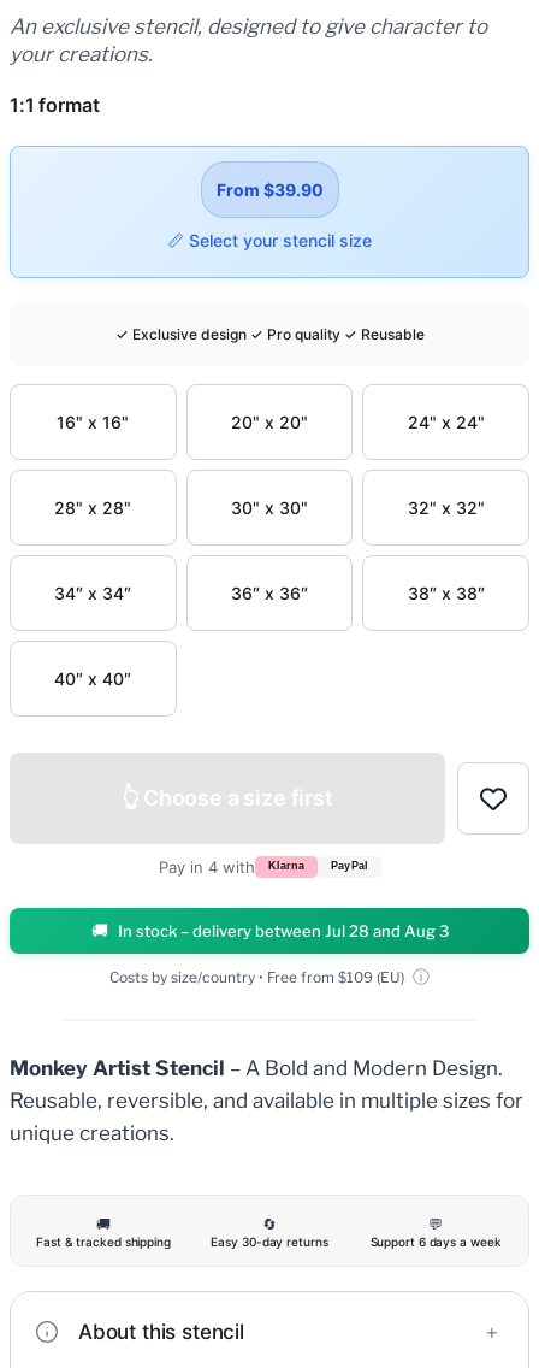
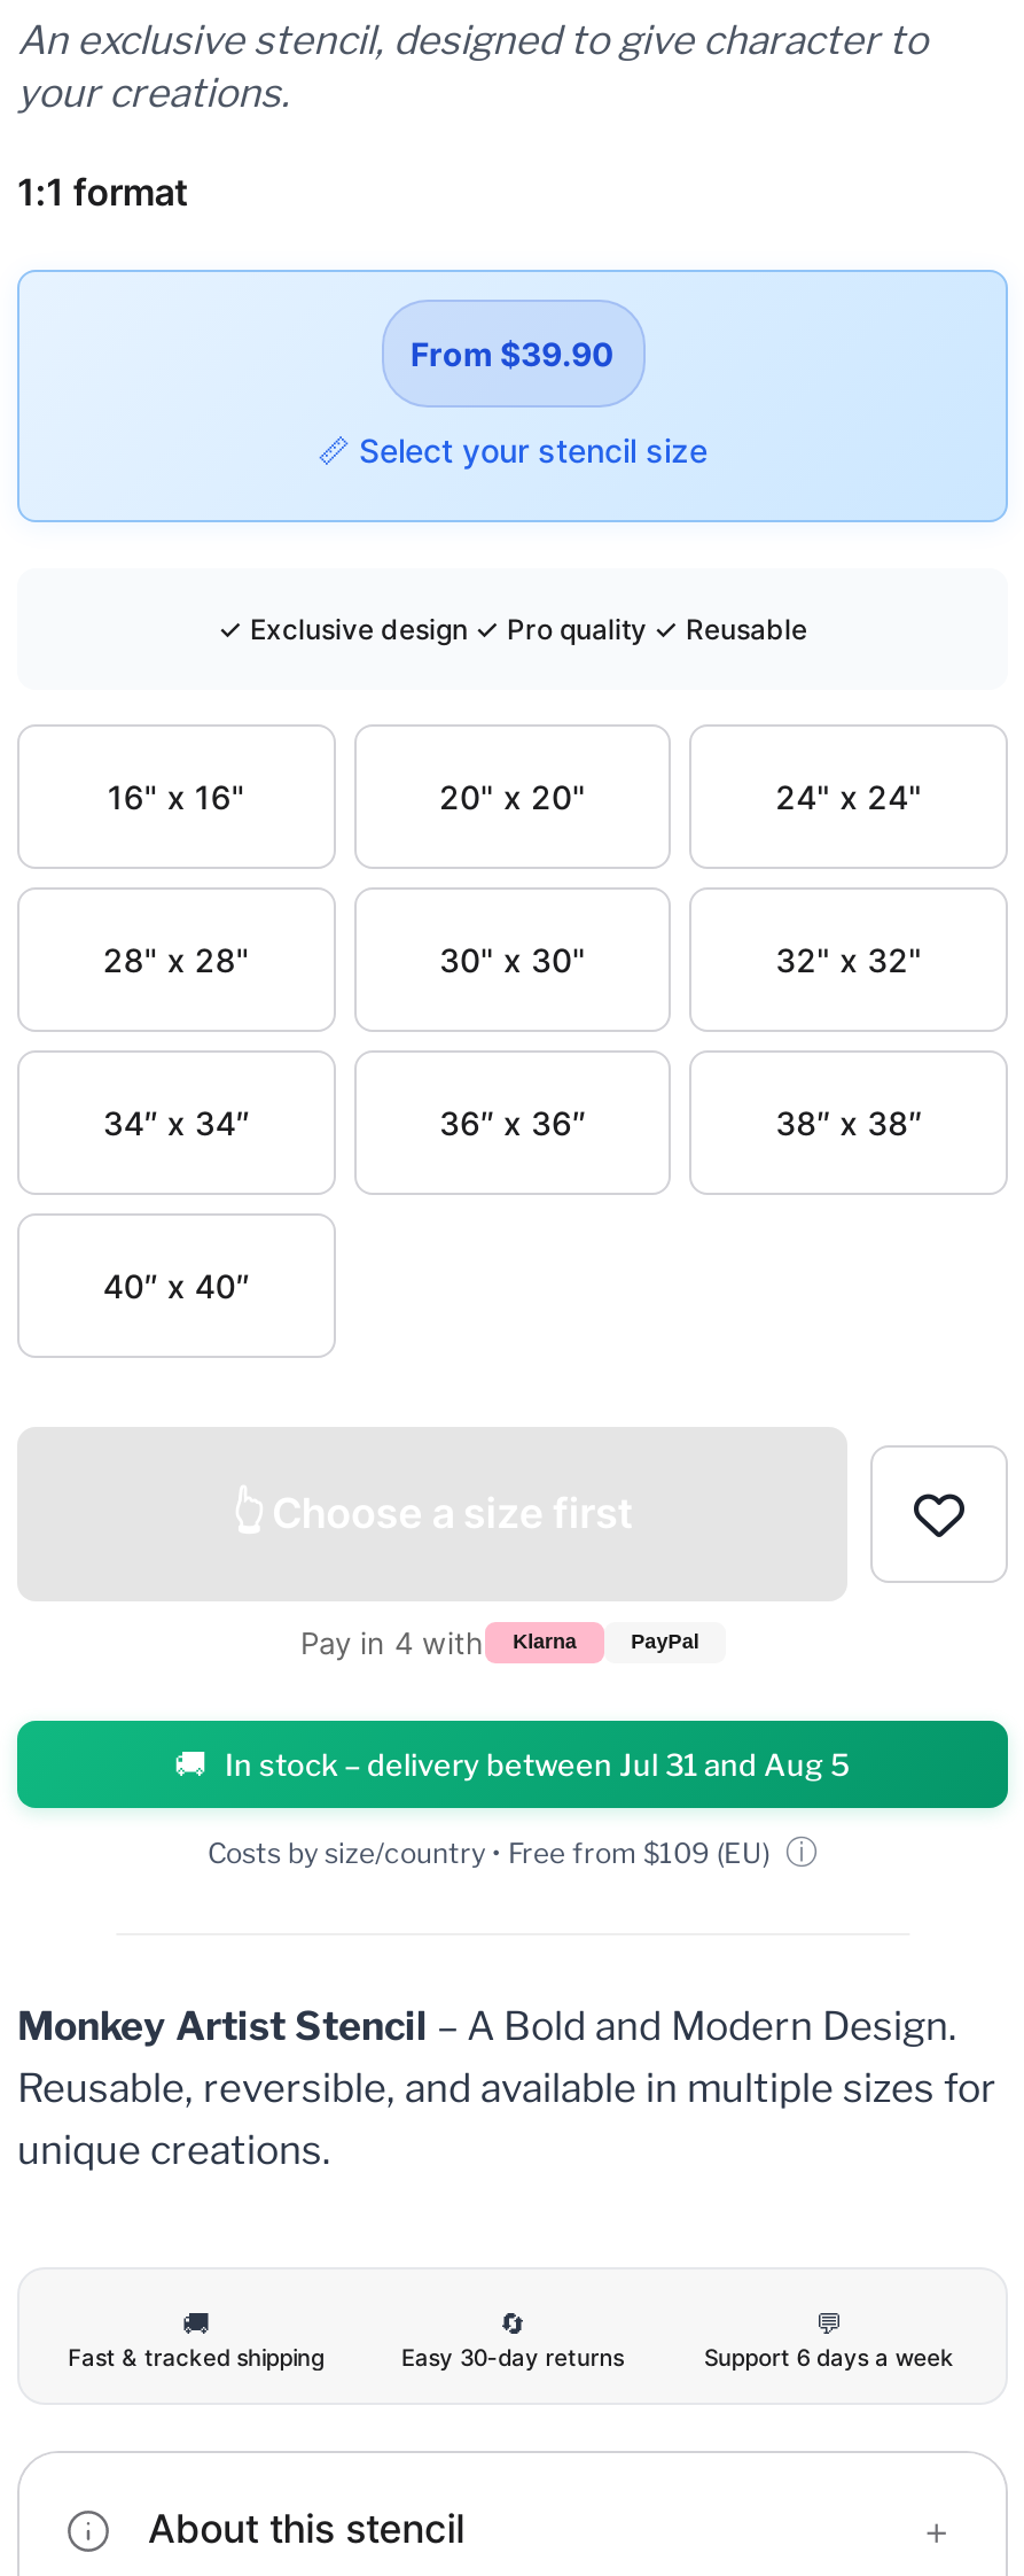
[117,921,448,940] In stock – delivery between Jul 28 and Aug 3 -> [225,1746,851,1783] In stock – delivery between Jul 31 and Aug 5

